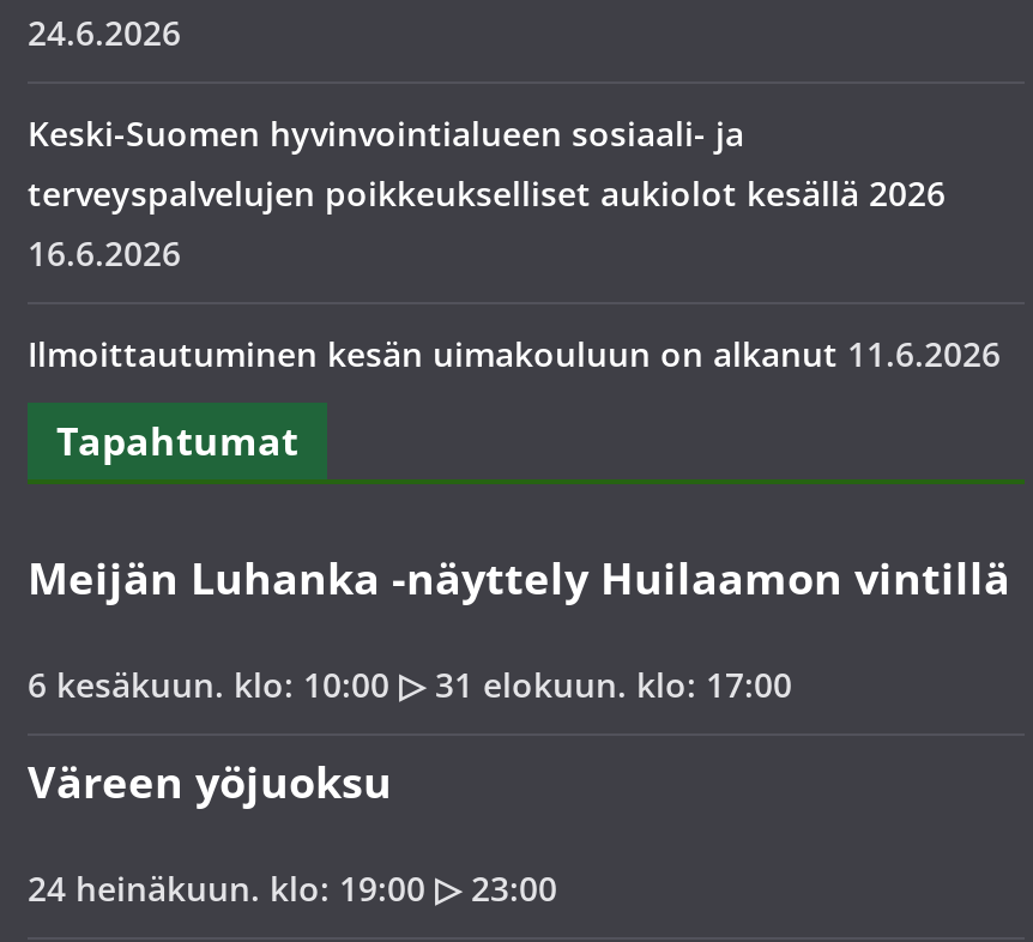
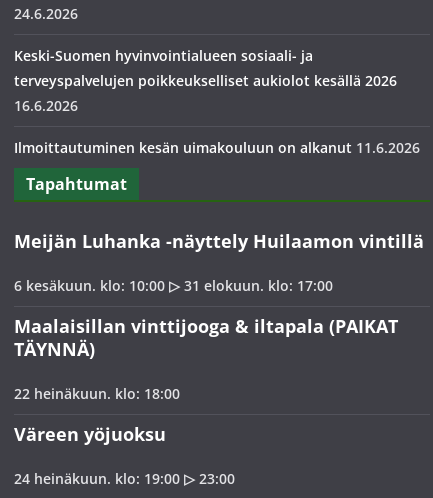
none -> [14,314,398,403] Maalaisillan vinttijooga & iltapala (PAIKAT | TÄYNNÄ) | 22 heinäkuun. klo: 18:00

